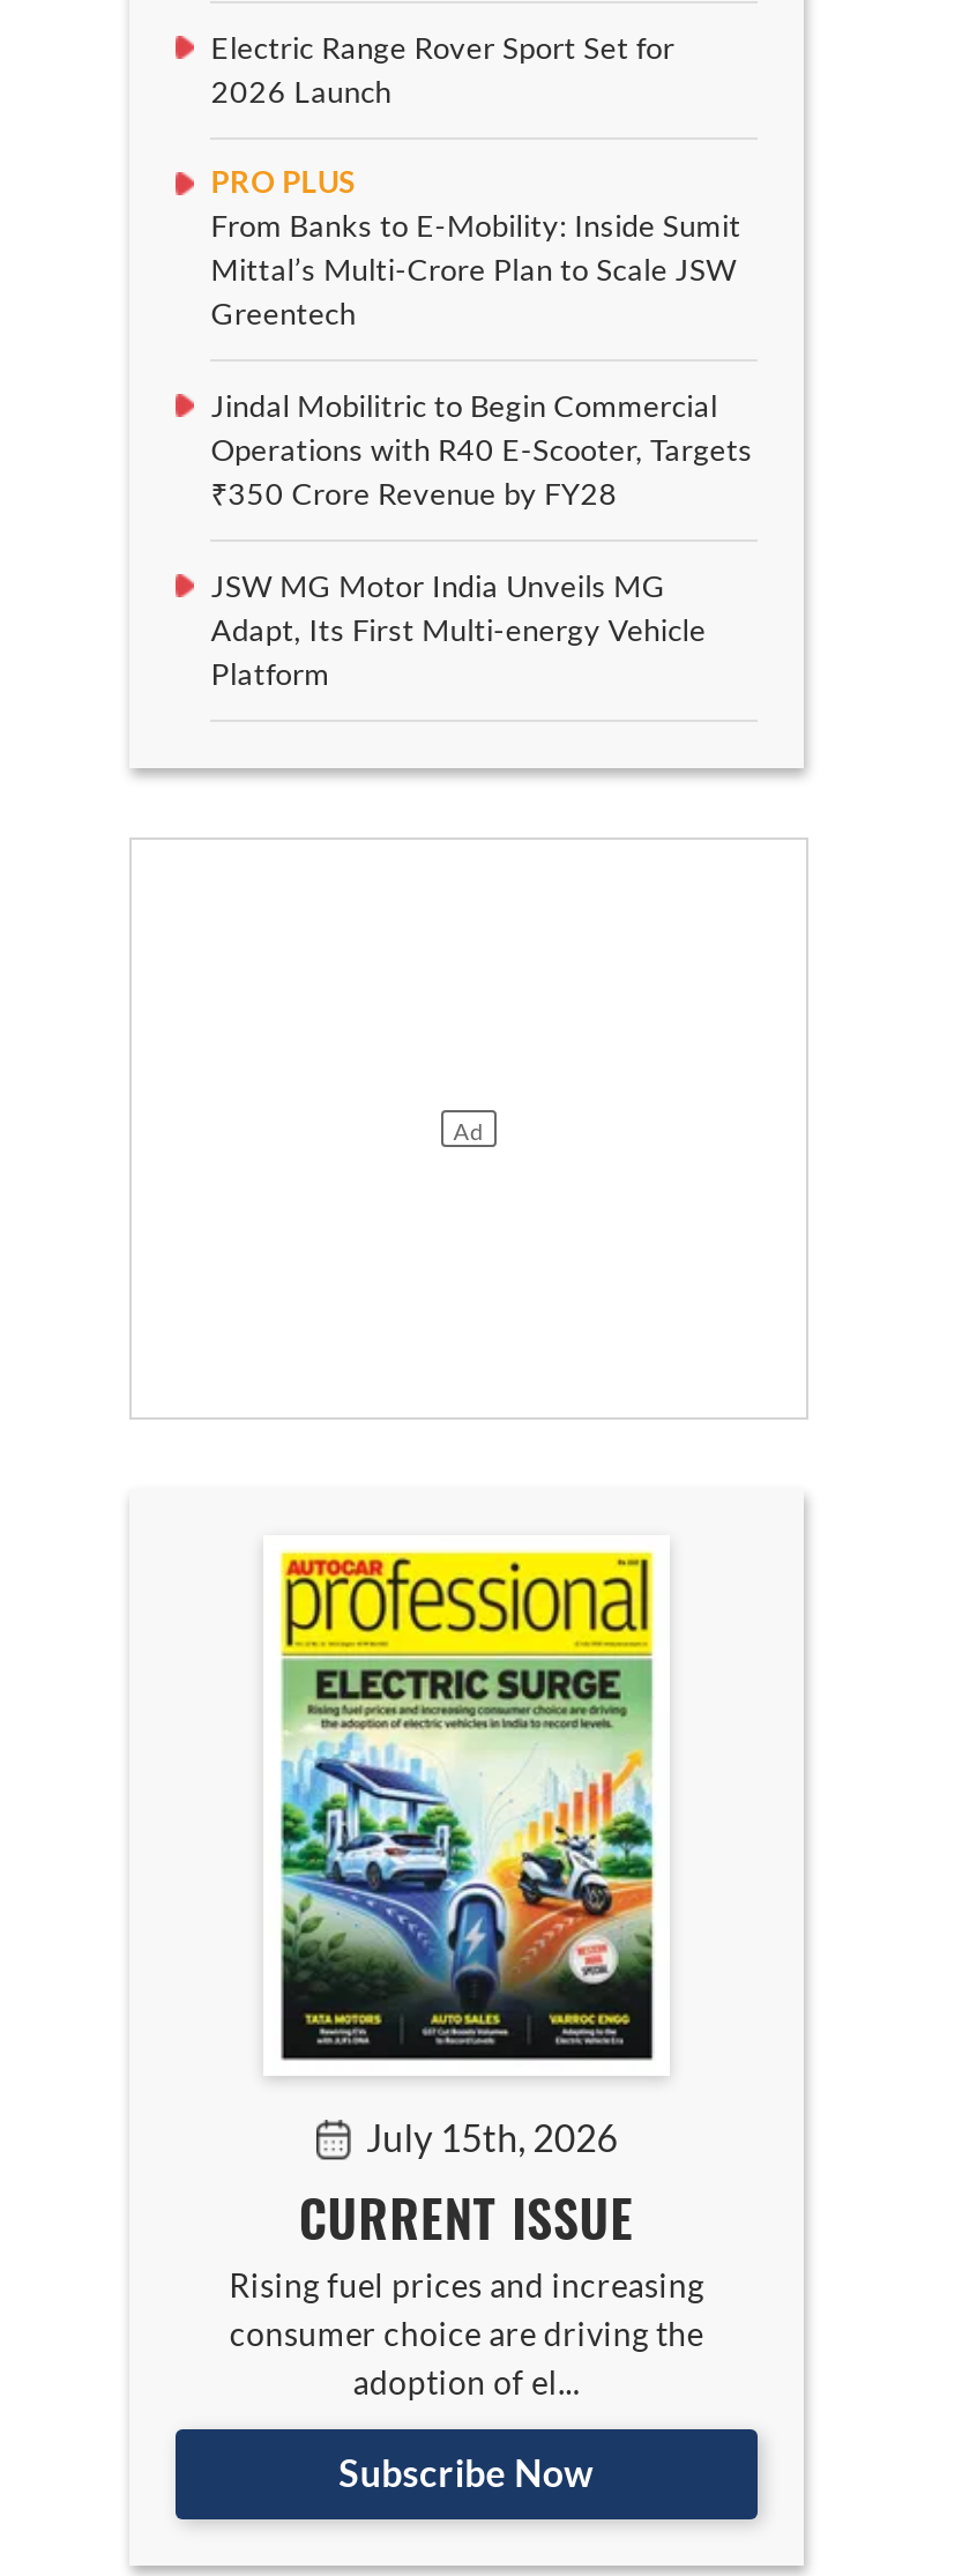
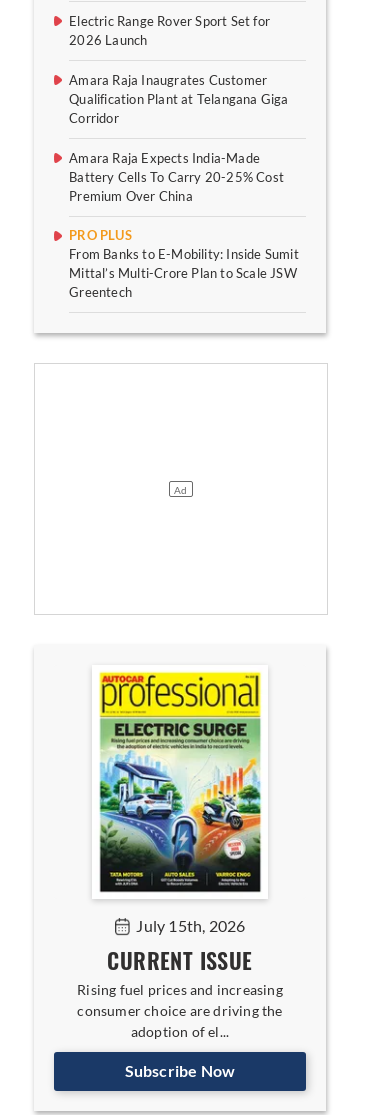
none -> [69,72,289,204] Amara Raja Inaugrates Customer | Qualification Plant at Telangana Giga | Corridor | Amara Raja Expects India-Made | Battery Cells To Carry 20-25% Cost | Premium Over China
moved [211,163,741,332] -> [69,227,299,300]: PRO PLUS | From Banks to E-Mobility: Inside Sumit | Mittal’s Multi-Crore Plan to Scale JSW | Greentech
[211,387,753,692] Jindal Mobilitric to Begin Commercial | Operations with R40 E-Scooter, Targets | ₹350 Crore Revenue by FY28 | JSW MG Motor India Unveils MG | Adapt, Its First Multi-energy Vehicle | Platform -> none

